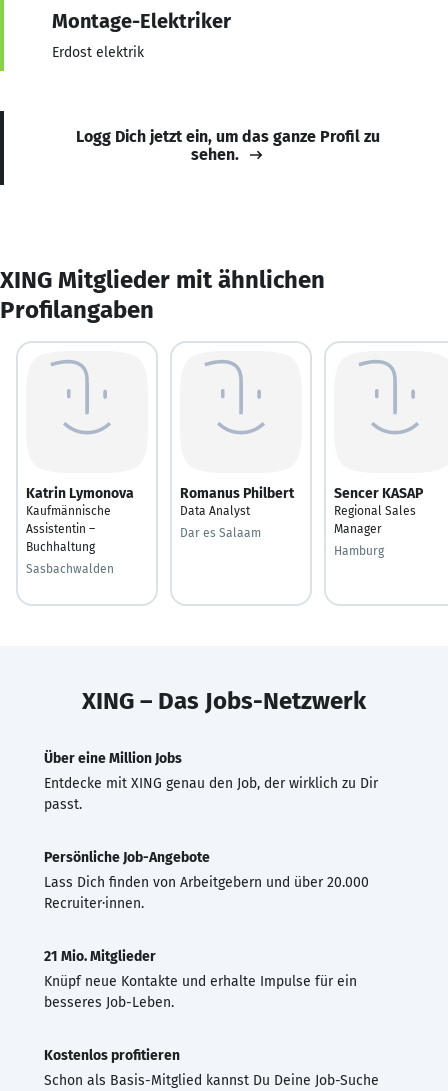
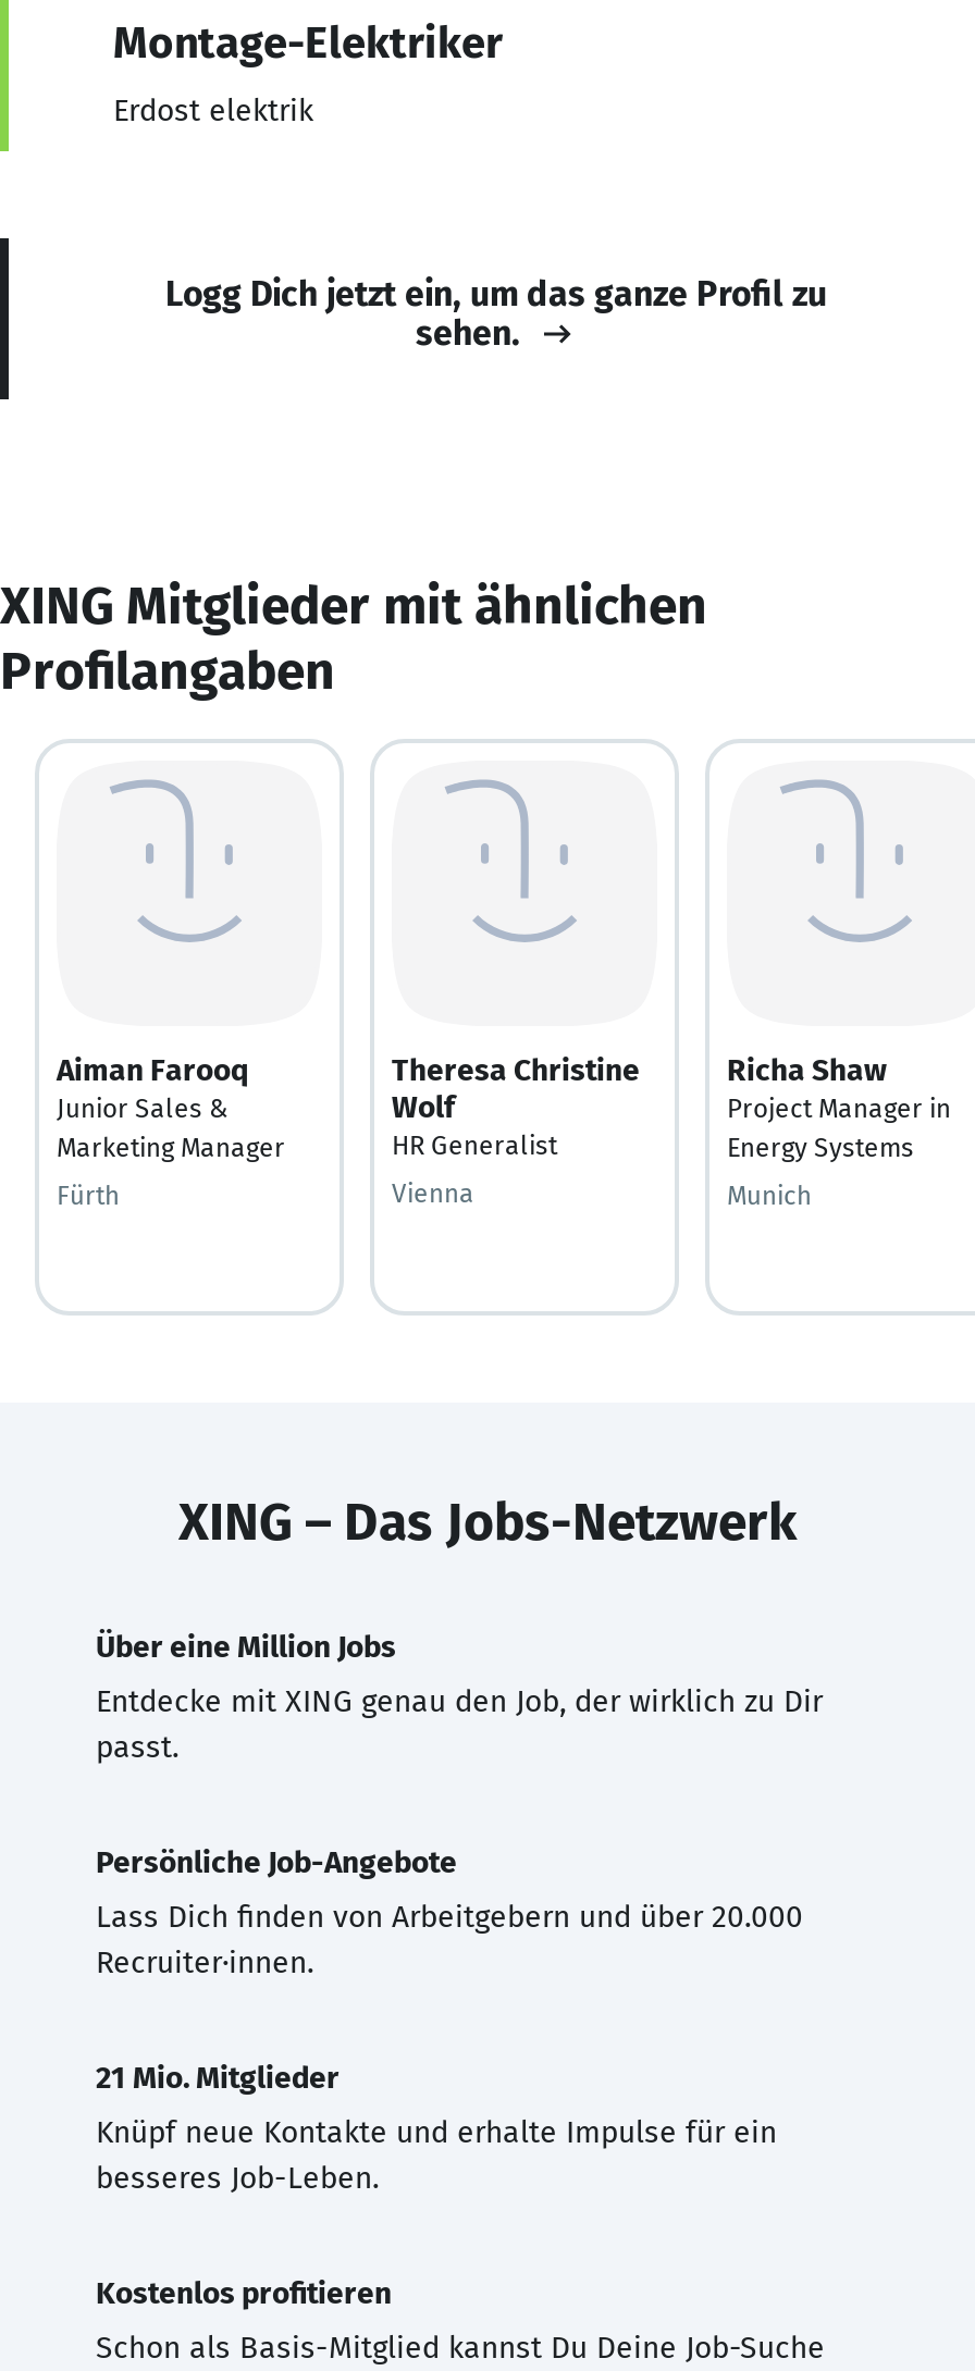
[26,484,134,553] Katrin Lymonova | Kaufmännische | Assistentin – | Buchhaltung -> [57,1051,285,1162] Aiman Farooq | Junior Sales & | Marketing Manager
[180,484,294,517] Romanus Philbert | Data Analyst -> [392,1051,640,1160] Theresa Christine | Wolf | HR Generalist
[334,484,423,535] Sencer KASAP | Regional Sales | Manager -> [727,1051,951,1162] Richa Shaw | Project Manager in | Energy Systems
[180,525,261,539] Dar es Salaam -> [392,1177,474,1208] Vienna
[334,543,384,557] Hamburg -> [727,1180,812,1210] Munich
[26,561,114,575] Sasbachwalden -> [57,1180,120,1210] Fürth

